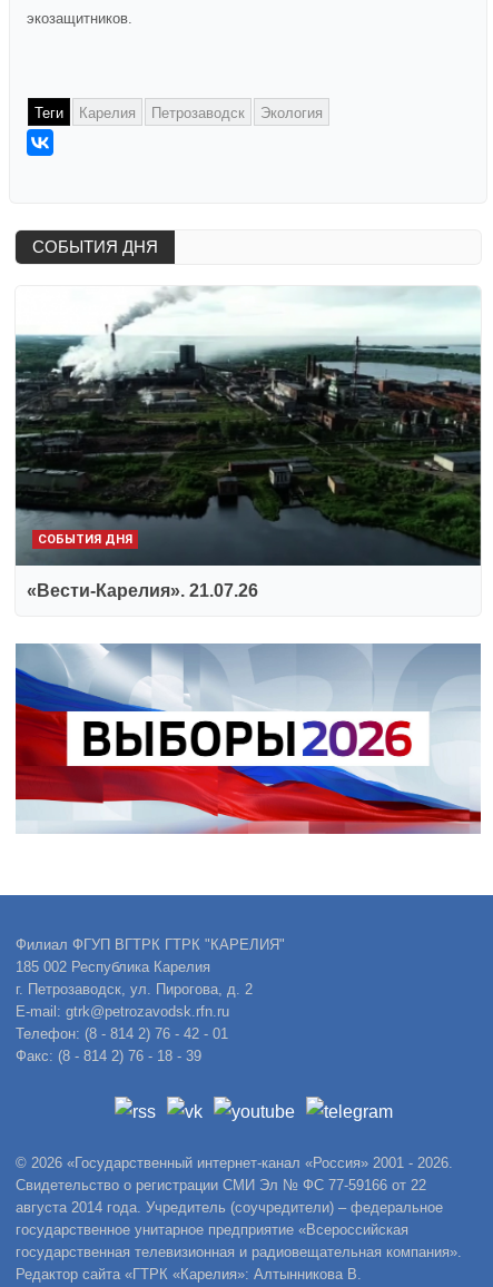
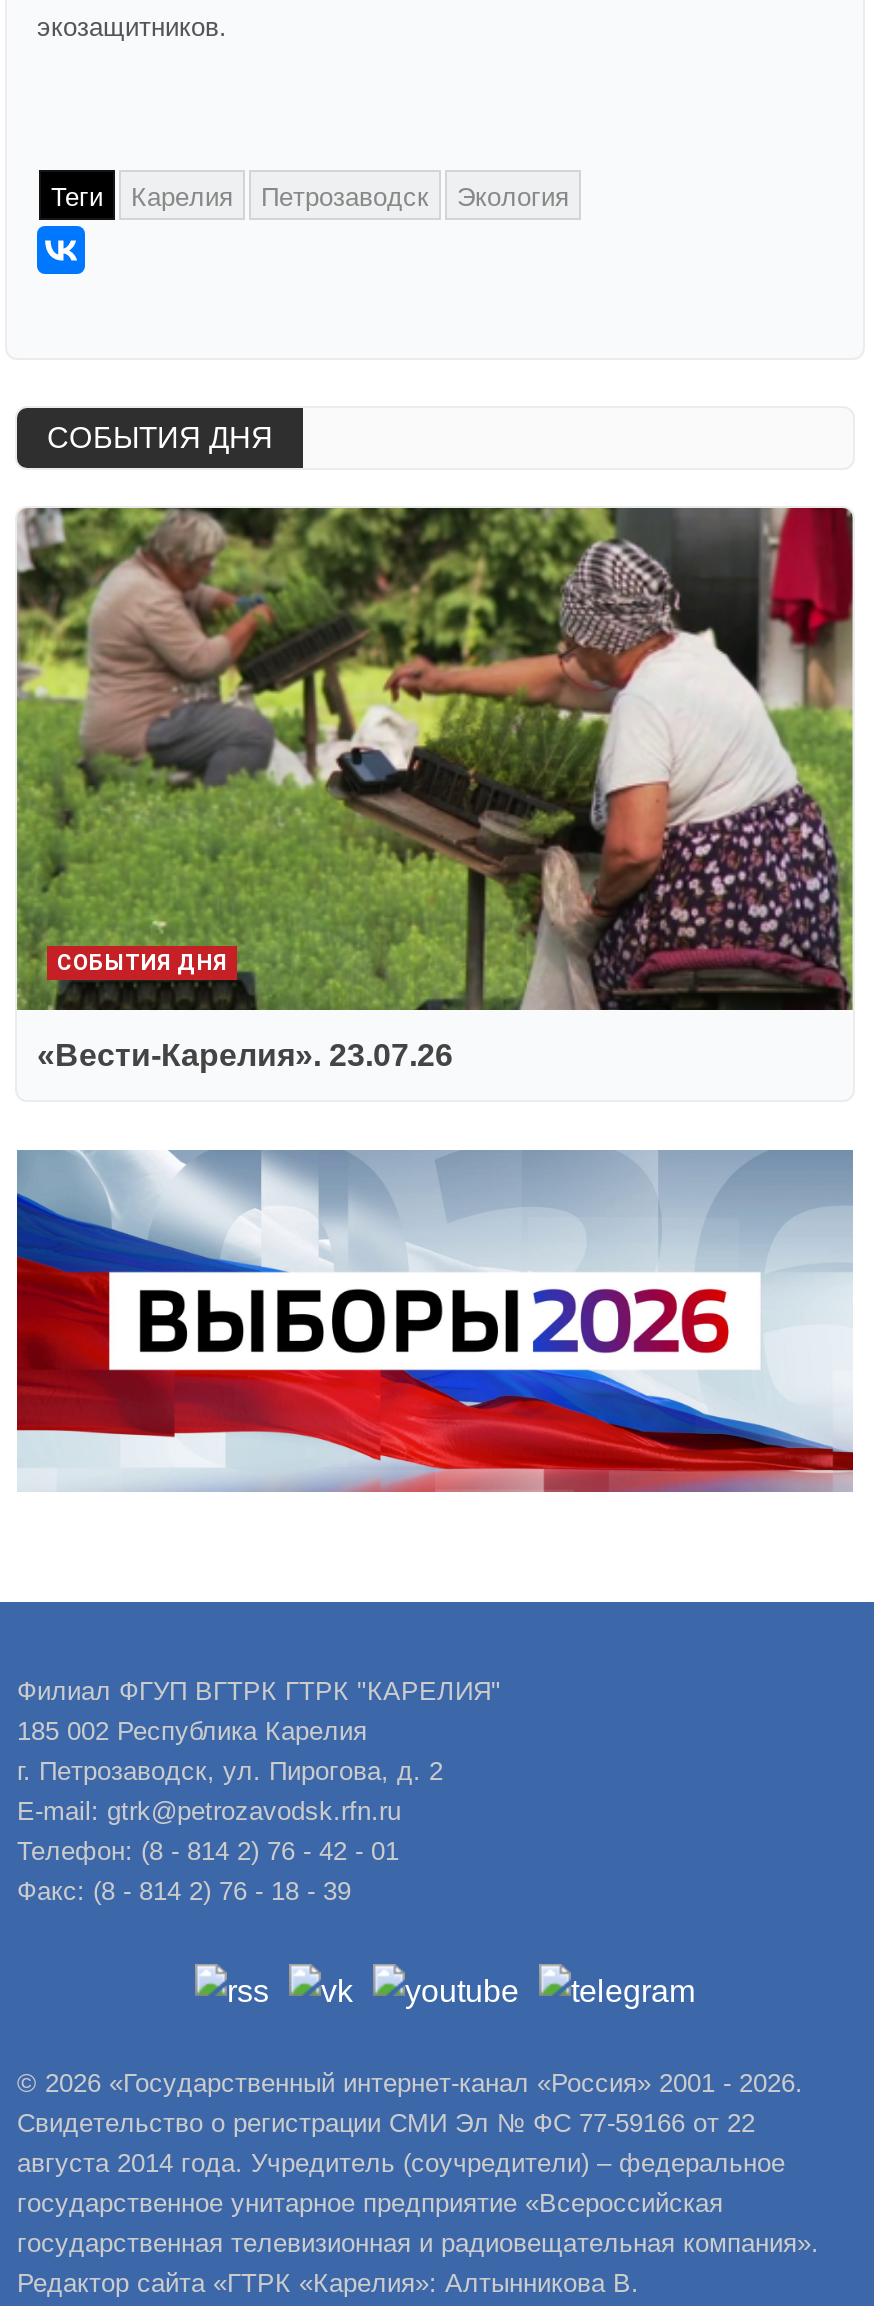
[14,286,482,600] [image] | «Вести-Карелия». 21.07.26 -> [15,506,855,1072] [image] | «Вести-Карелия». 23.07.26

